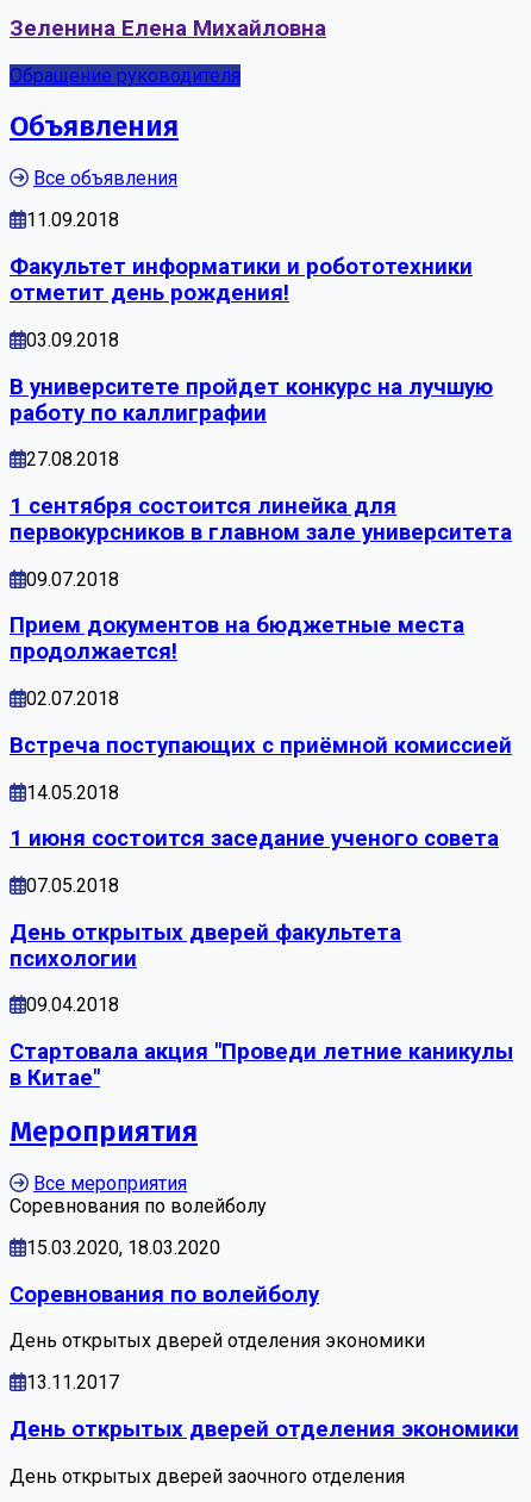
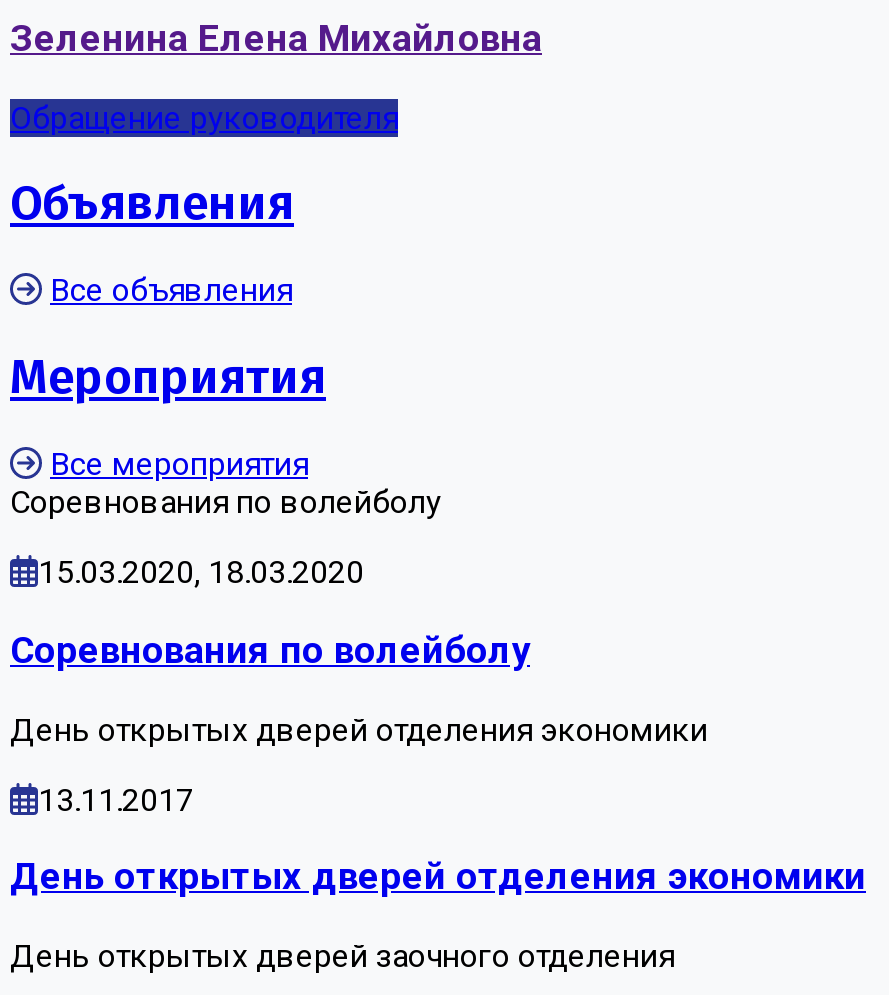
[10,209,513,1091] 11.09.2018 | Факультет информатики и робототехники | отметит день рождения! | 03.09.2018 | В университете пройдет конкурс на лучшую | работу по каллиграфии | 27.08.2018 | 1 сентября состоится линейка для | первокурсников в главном зале университета | 09.07.2018 | Прием документов на бюджетные места | продолжается! | 02.07.2018 | Встреча поступающих с приёмной комиссией | 14.05.2018 | 1 июня состоится заседание ученого совета | 07.05.2018 | День открытых дверей факультета | психологии | 09.04.2018 | Стартовала акция "Проведи летние каникулы | в Китае" -> none

